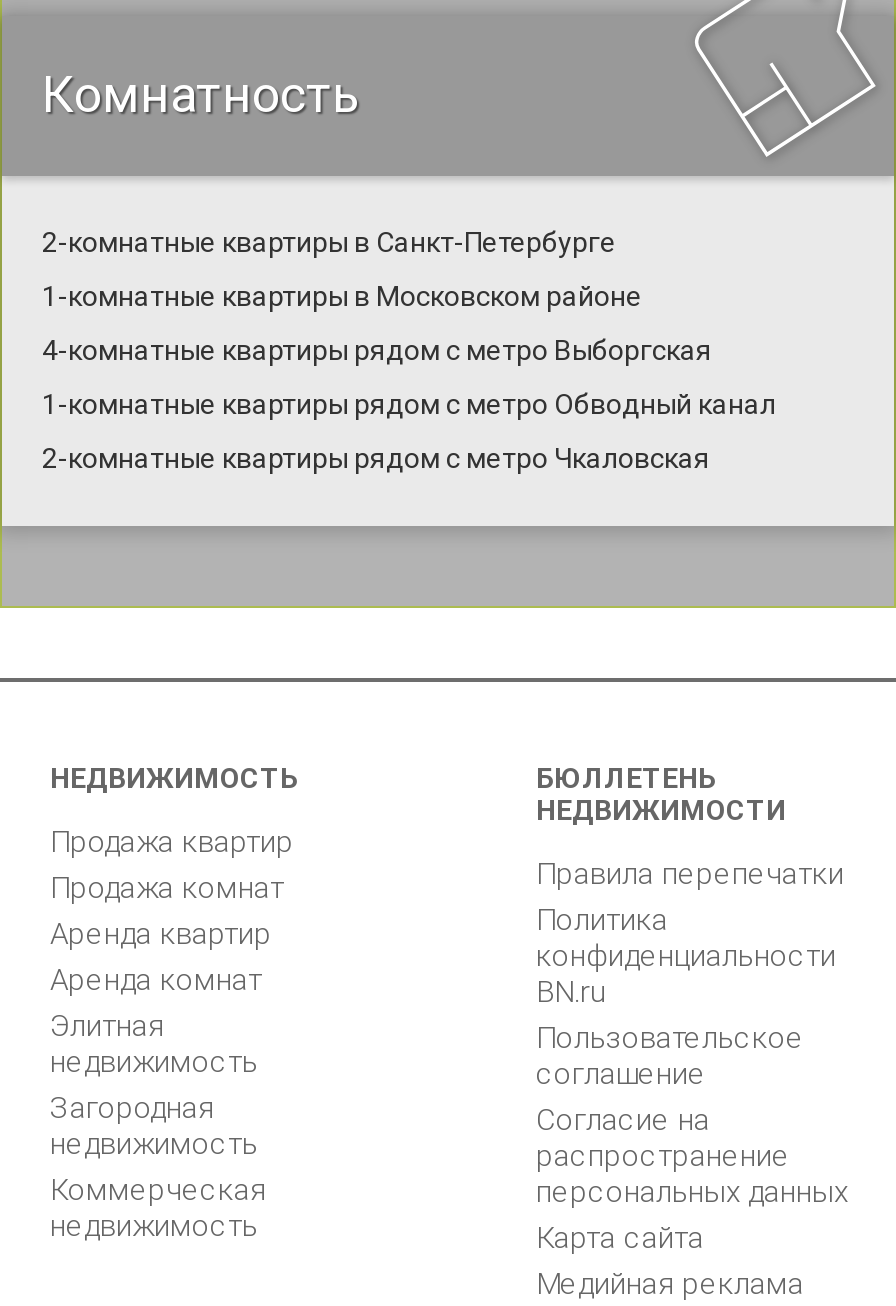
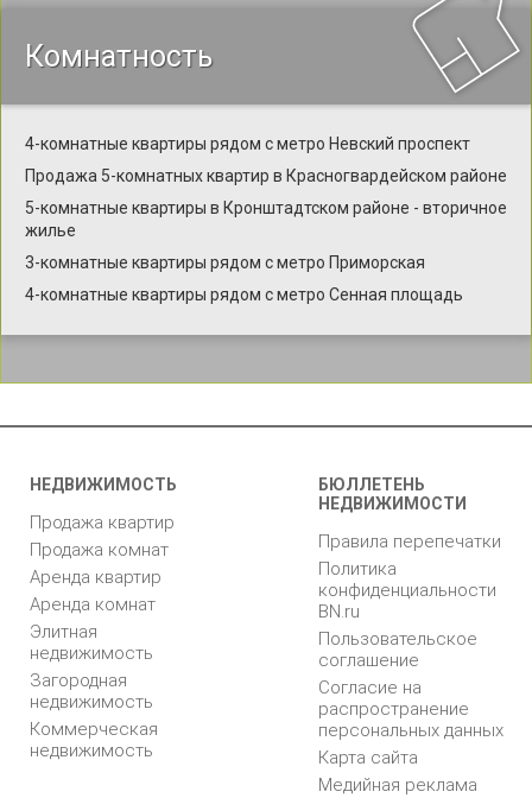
[42,226,616,258] 2-комнатные квартиры в Санкт-Петербурге -> [25,134,470,153] 4-комнатные квартиры рядом с метро Невский проспект
[42,280,642,312] 1-комнатные квартиры в Московском районе -> [25,166,507,185] Продажа 5-комнатных квартир в Красногвардейском районе
[42,334,712,366] 4-комнатные квартиры рядом с метро Выборгская -> [25,198,507,240] 5-комнатные квартиры в Кронштадтском районе - вторичное | жилье
[42,388,776,420] 1-комнатные квартиры рядом с метро Обводный канал -> [25,253,425,272] 3-комнатные квартиры рядом с метро Приморская
[42,442,710,474] 2-комнатные квартиры рядом с метро Чкаловская -> [25,285,463,304] 4-комнатные квартиры рядом с метро Сенная площадь

